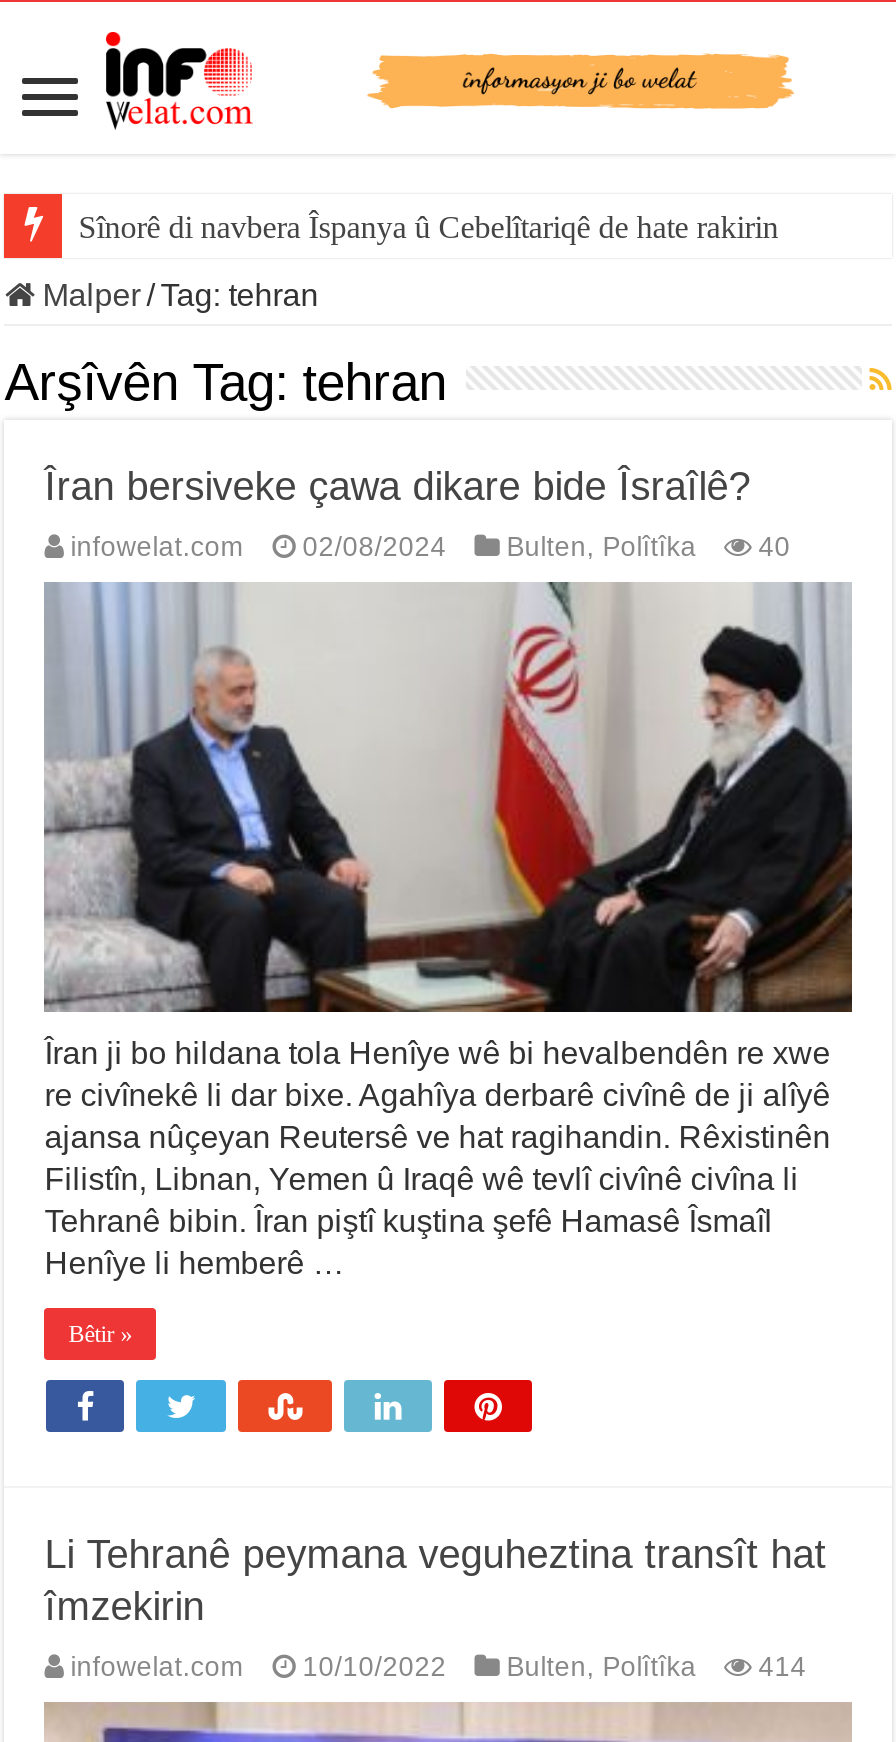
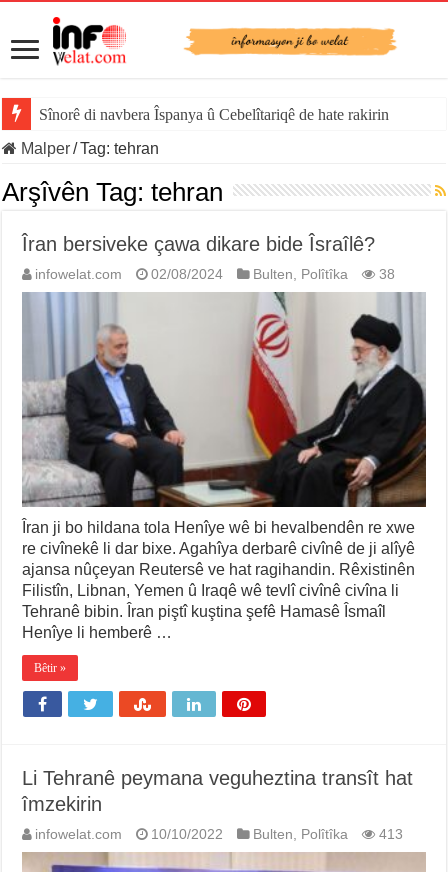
[758,533,790,563] 40 -> [379,267,395,282] 38
[758,1652,806,1682] 414 -> [379,827,403,842] 413

